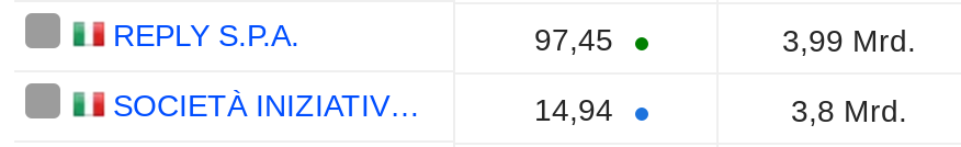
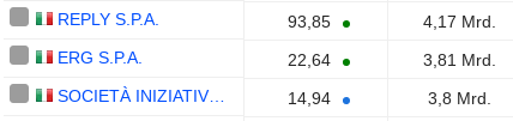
[534,23,916,58] 97,45 | 3,99 Mrd. -> [58,13,496,70] 93,85 | 4,17 Mrd. | ERG S.P.A. | 22,64 | 3,81 Mrd.

